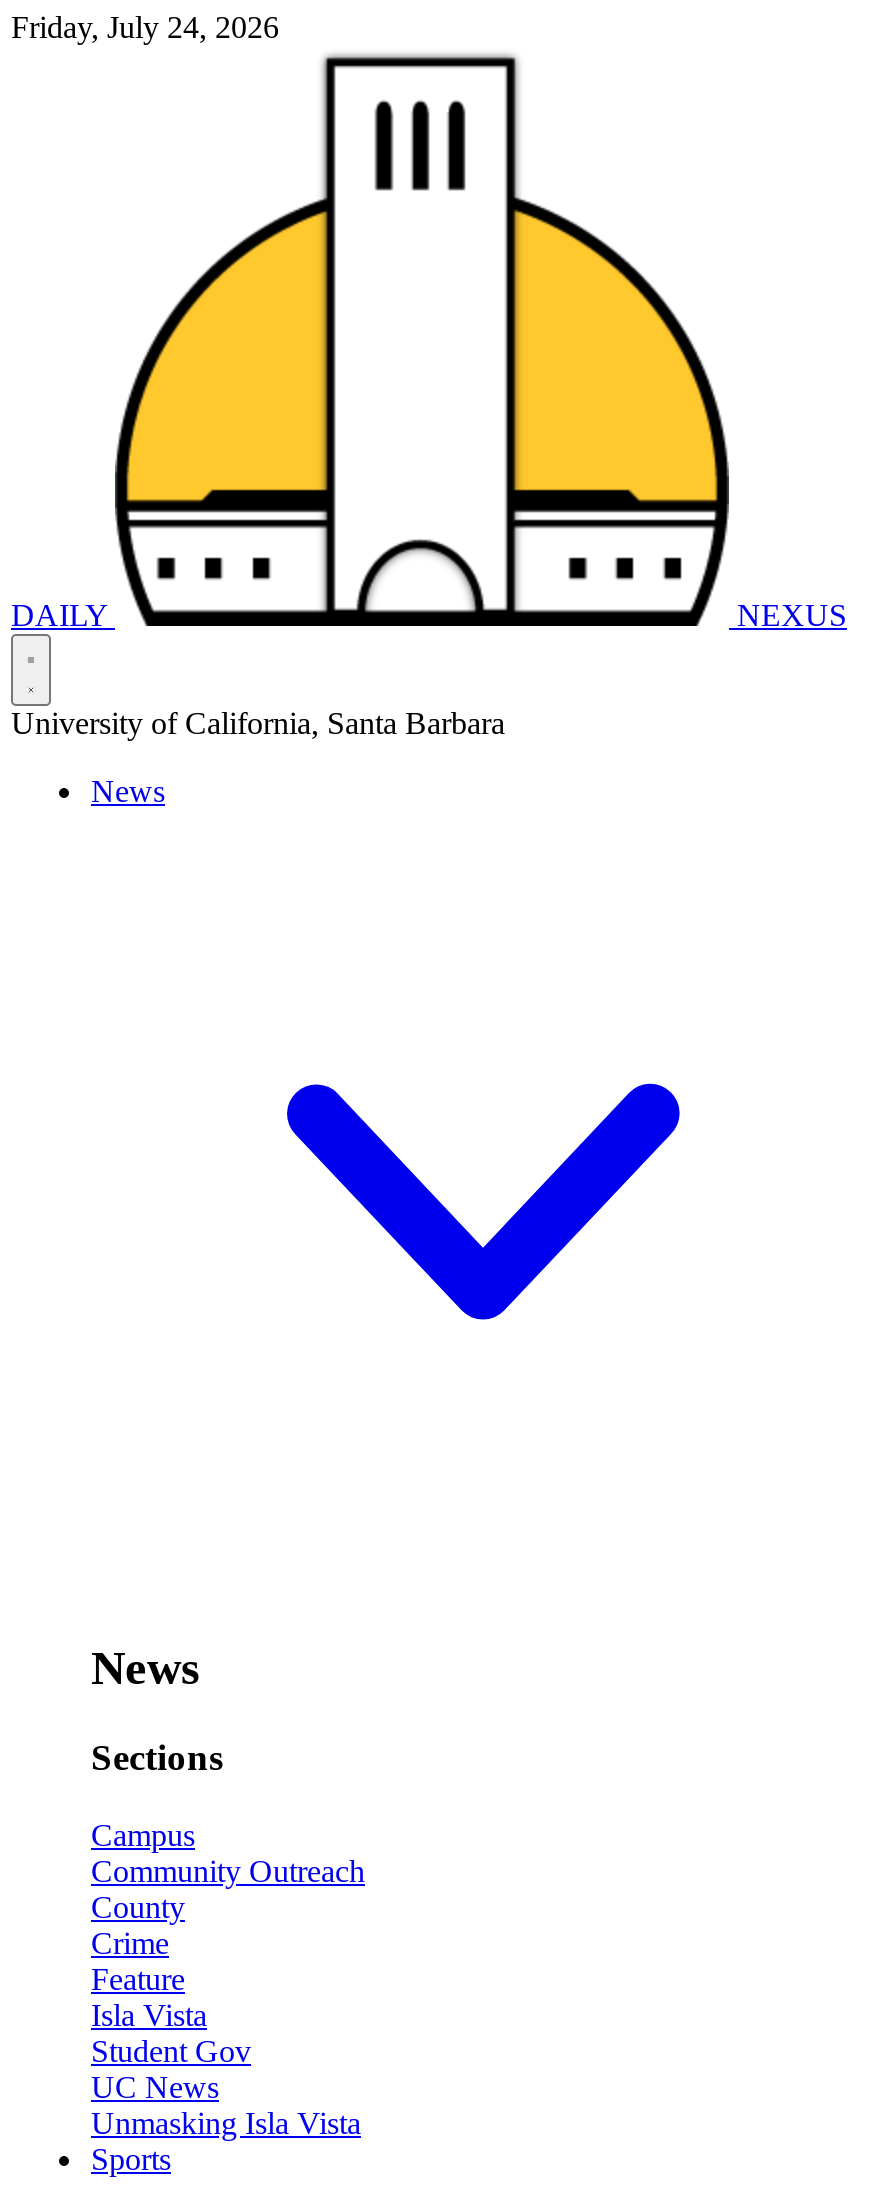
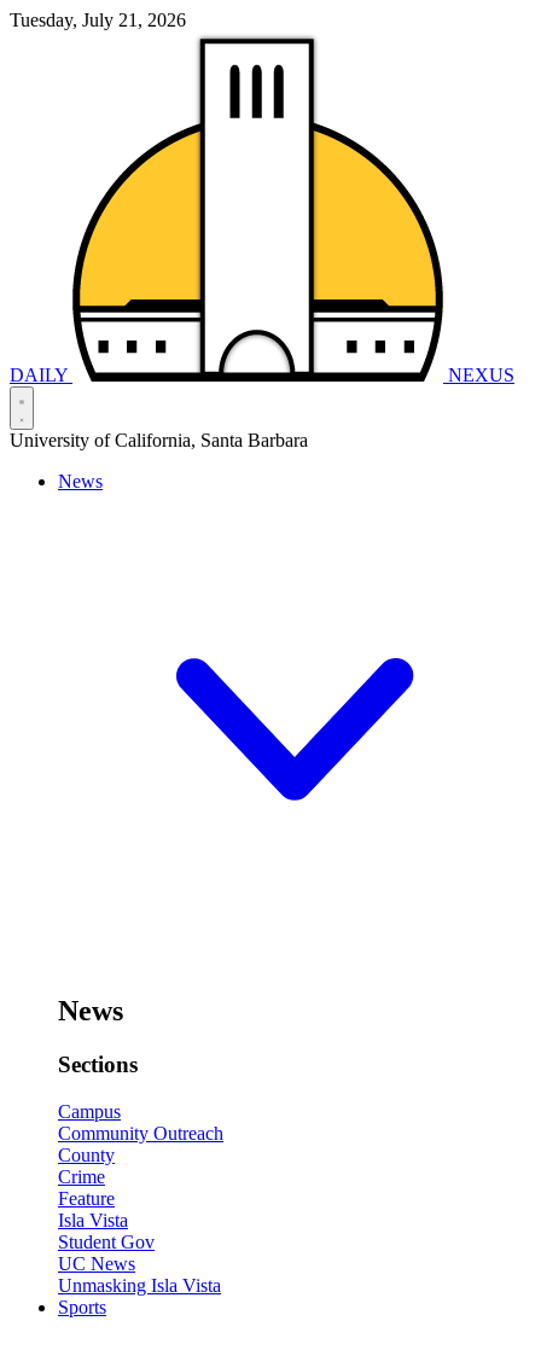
[11,10,279,44] Friday, July 24, 2026 -> [10,10,186,30] Tuesday, July 21, 2026

